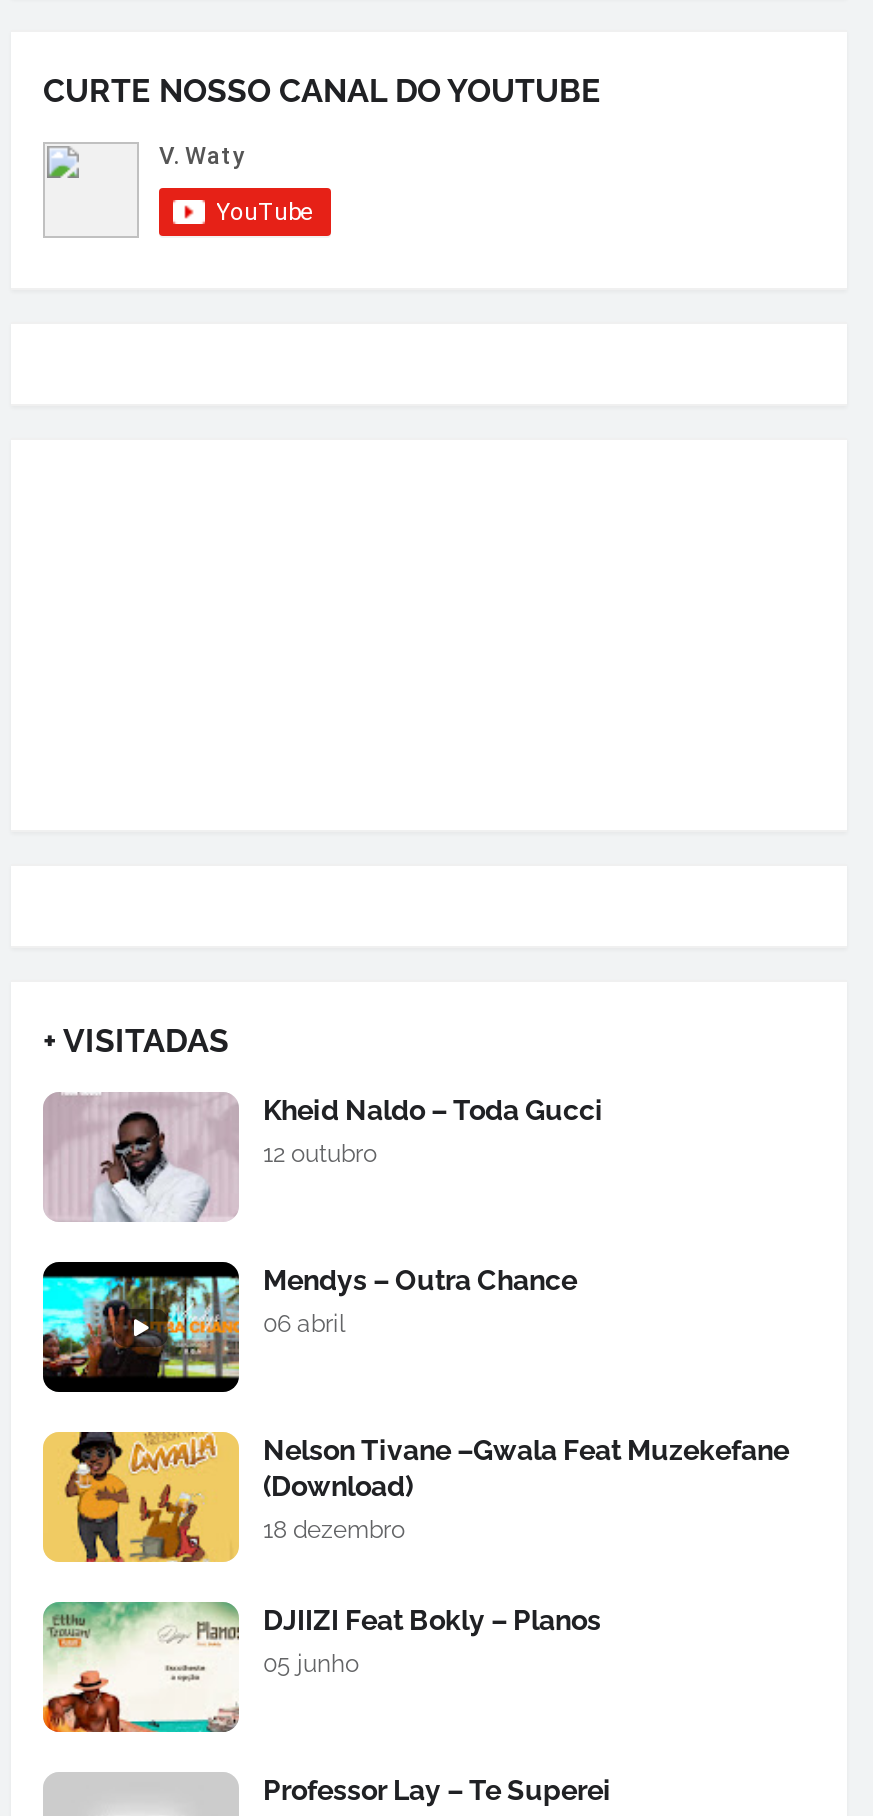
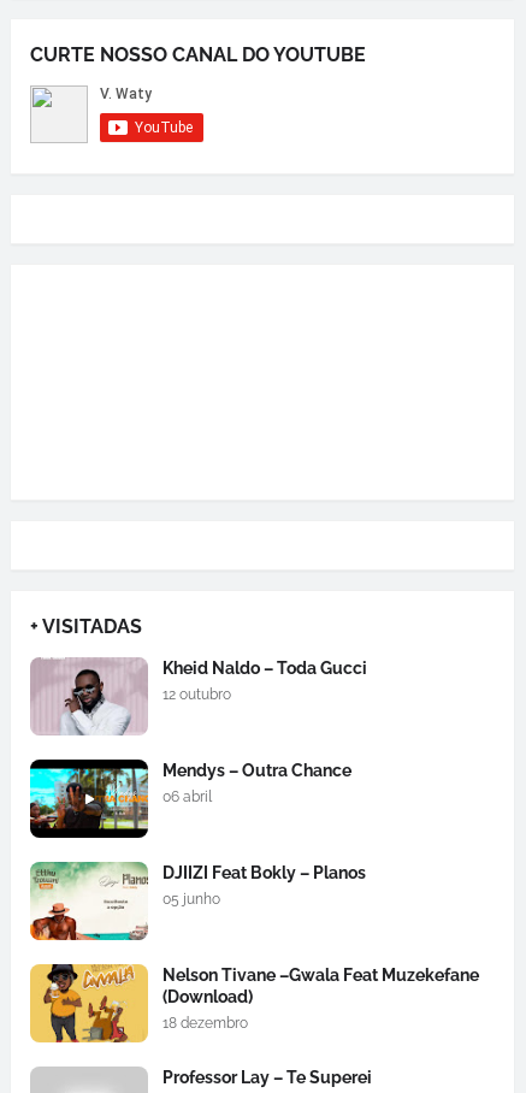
moved [59,1430,789,1566] -> [40,963,479,1045]: [image] | Nelson Tivane –Gwala Feat Muzekefane | (Download) | 18 dezembro
moved [43,1602,601,1734] -> [30,861,366,941]: [image] | DJIIZI Feat Bokly – Planos | 05 junho

